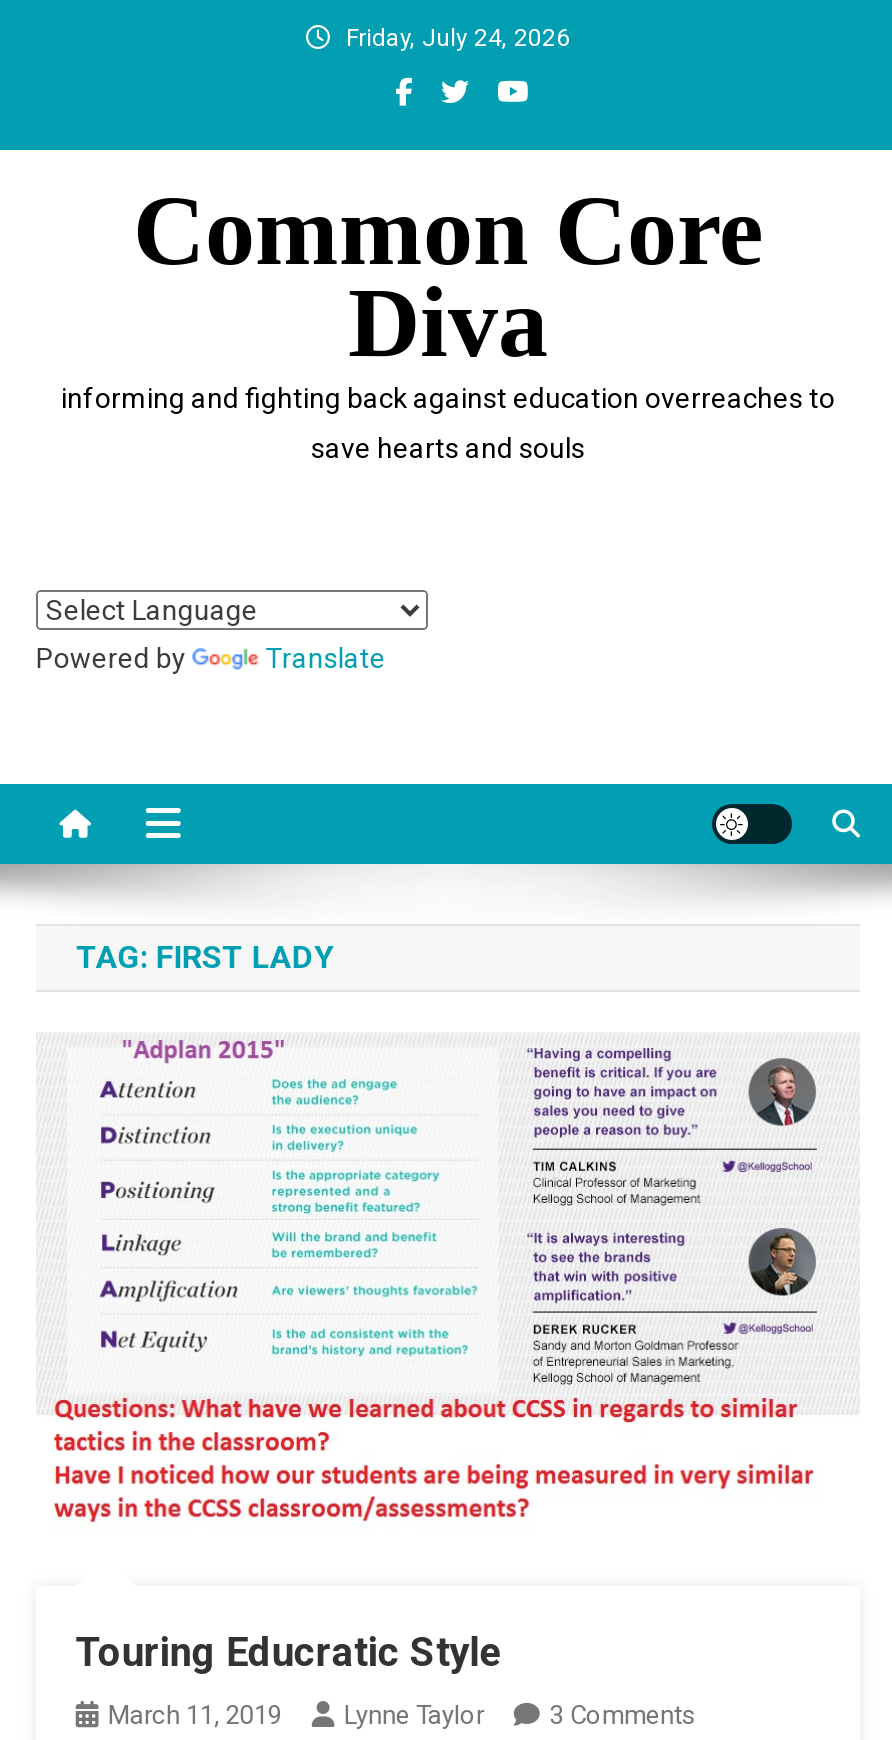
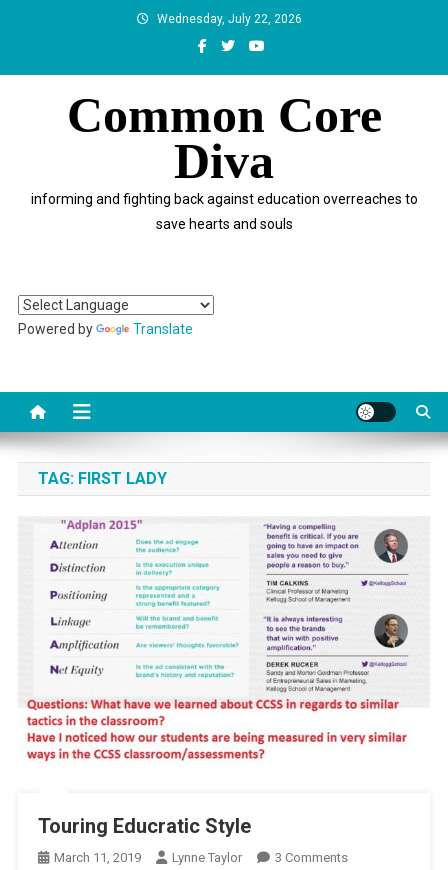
[346,24,570,52] Friday, July 24, 2026 -> [156,12,301,26] Wednesday, July 22, 2026

